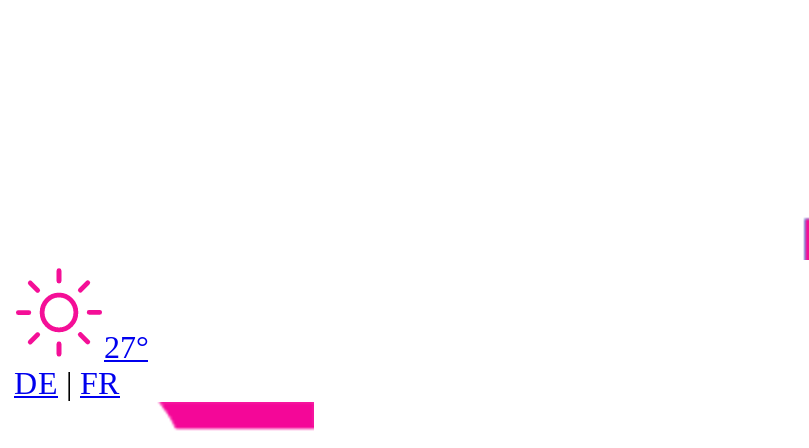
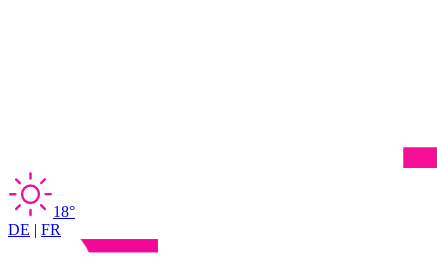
[104,330,148,364] 27° -> [53,203,75,220] 18°

